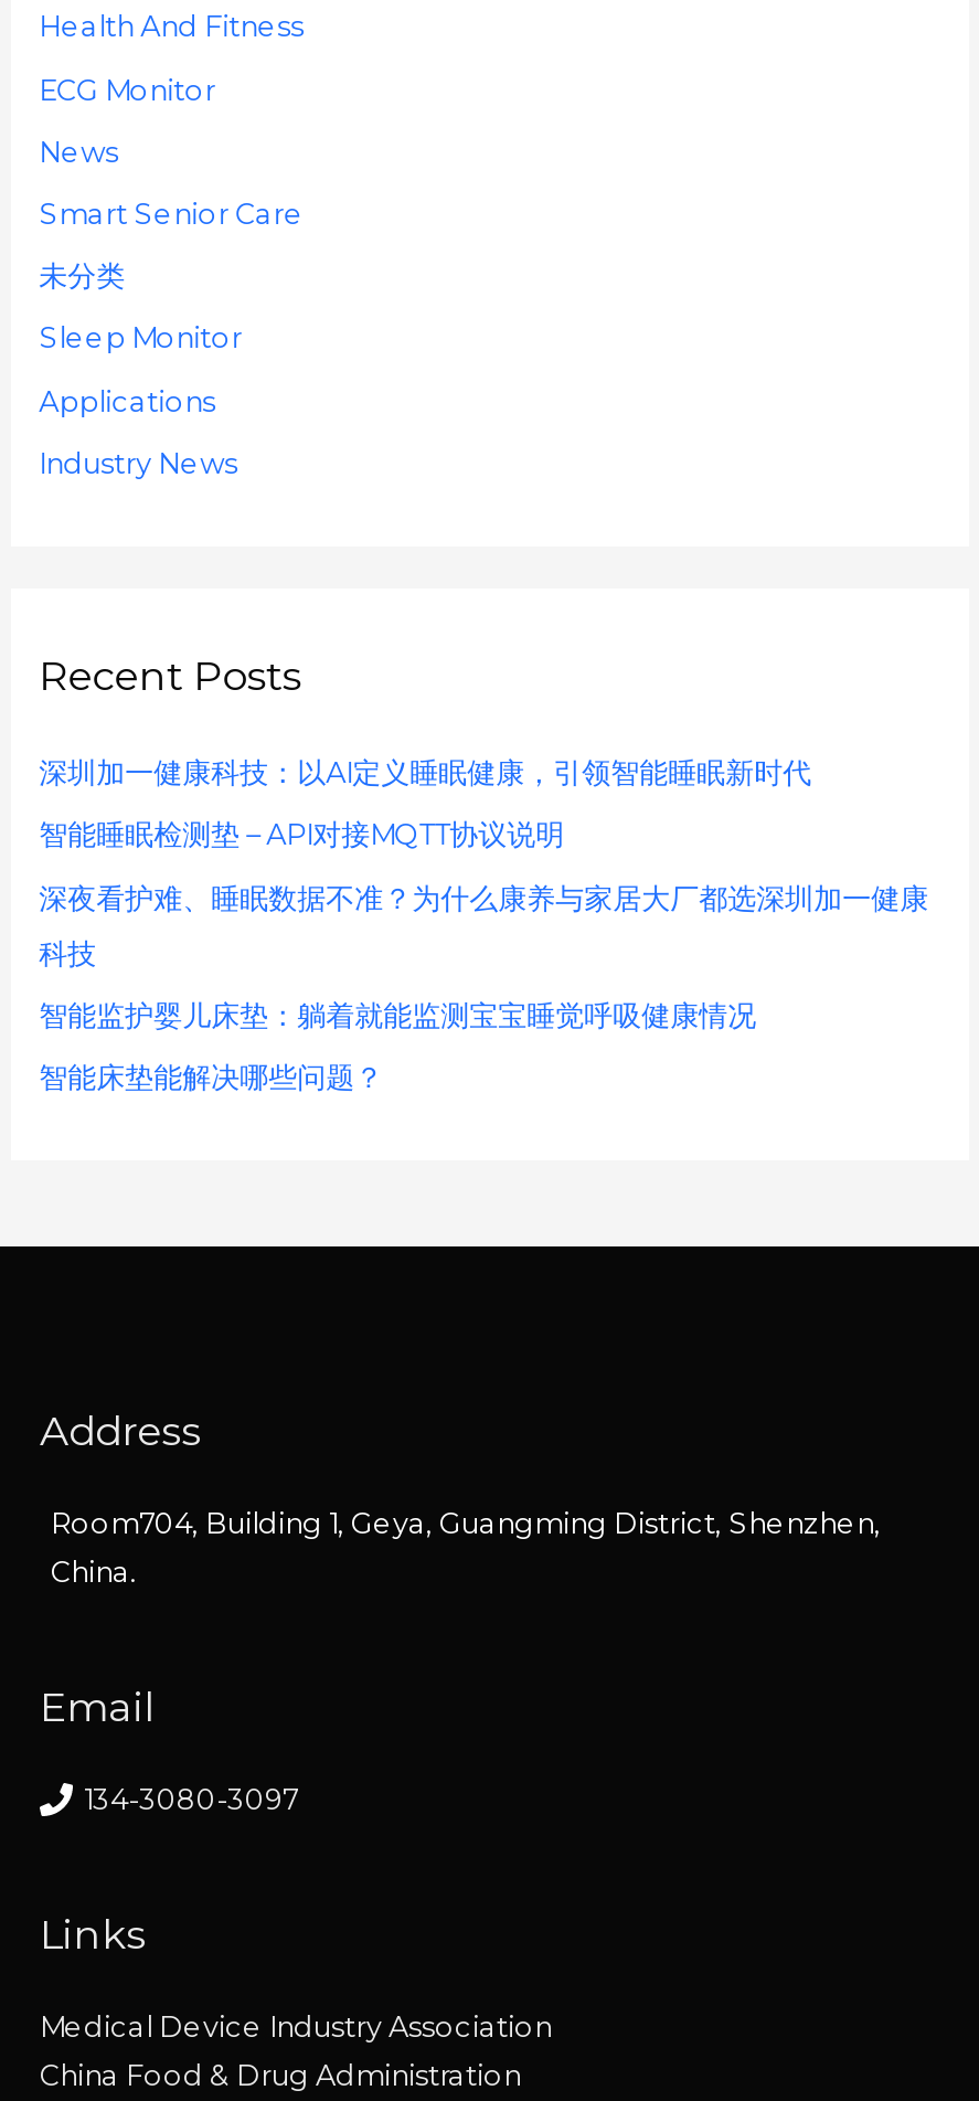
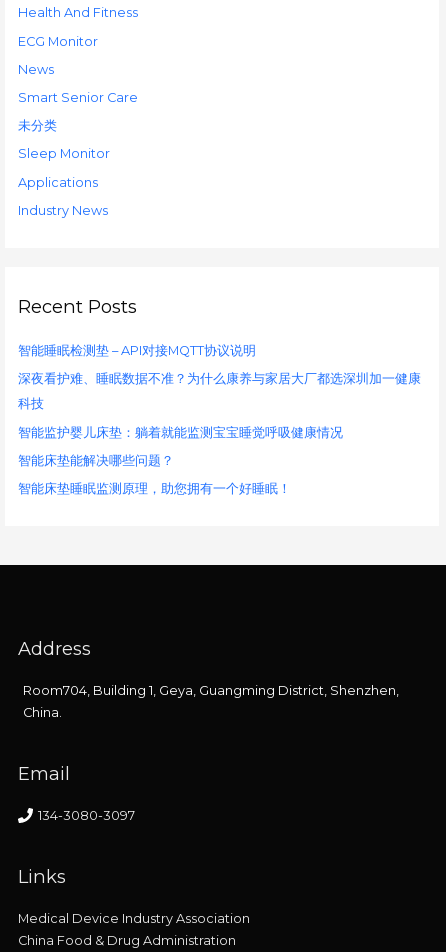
[39,757,812,790] 深圳加一健康科技：以AI定义睡眠健康，引领智能睡眠新时代 -> none
moved [39,819,929,1094] -> [18,343,421,468]: 智能睡眠检测垫 – API对接MQTT协议说明 | 深夜看护难、睡眠数据不准？为什么康养与家居大厂都选深圳加一健康 | 科技 | 智能监护婴儿床垫：躺着就能监测宝宝睡觉呼吸健康情况 | 智能床垫能解决哪些问题？
none -> [18,481,291,496] 智能床垫睡眠监测原理，助您拥有一个好睡眠！

